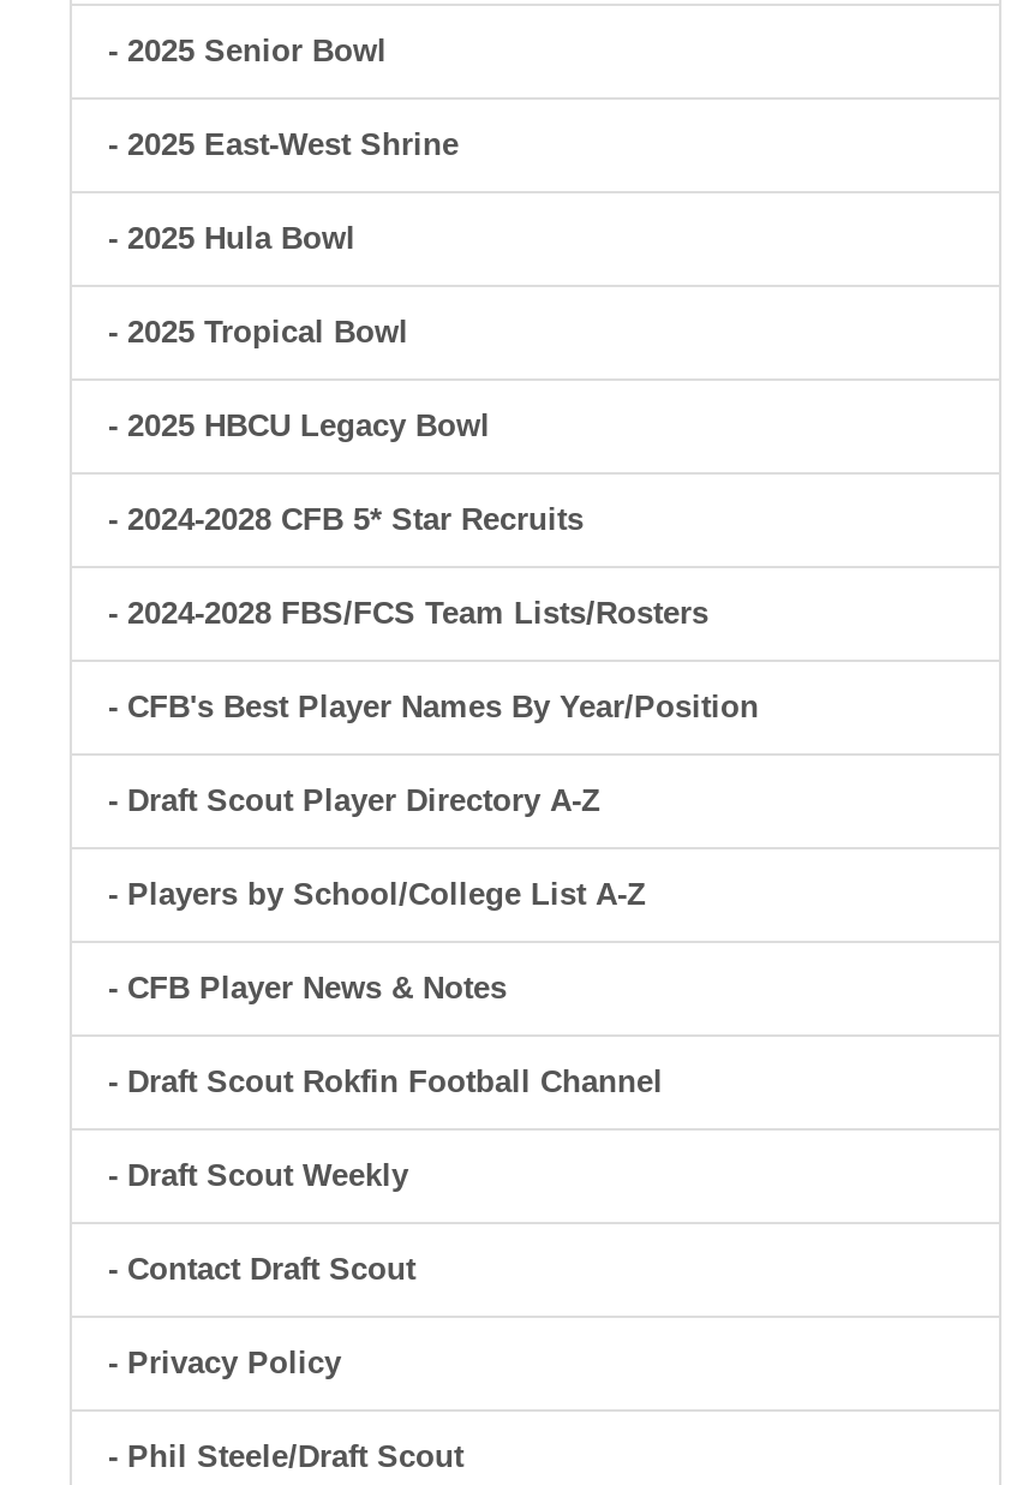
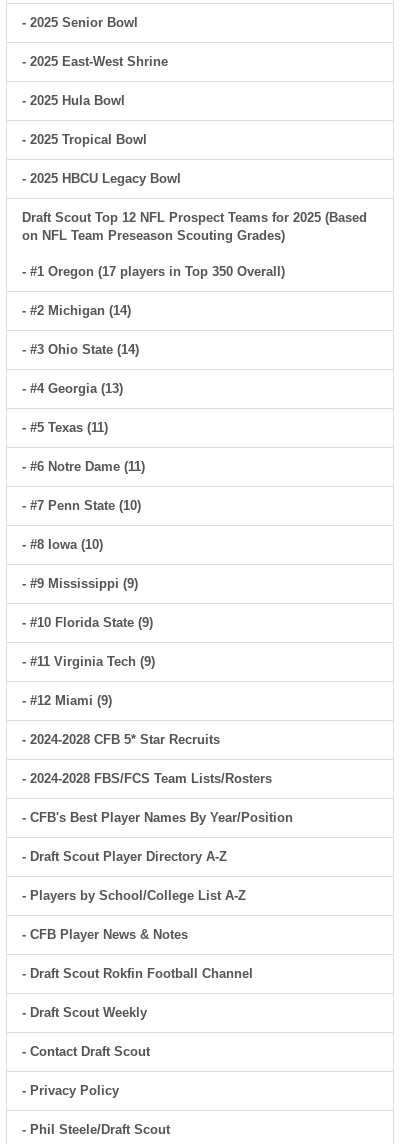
none -> [22,210,367,708] Draft Scout Top 12 NFL Prospect Teams for 2025 (Based | on NFL Team Preseason Scouting Grades) | - #1 Oregon (17 players in Top 350 Overall) | - #2 Michigan (14) | - #3 Ohio State (14) | - #4 Georgia (13) | - #5 Texas (11) | - #6 Notre Dame (11) | - #7 Penn State (10) | - #8 Iowa (10) | - #9 Mississippi (9) | - #10 Florida State (9) | - #11 Virginia Tech (9) | - #12 Miami (9)

